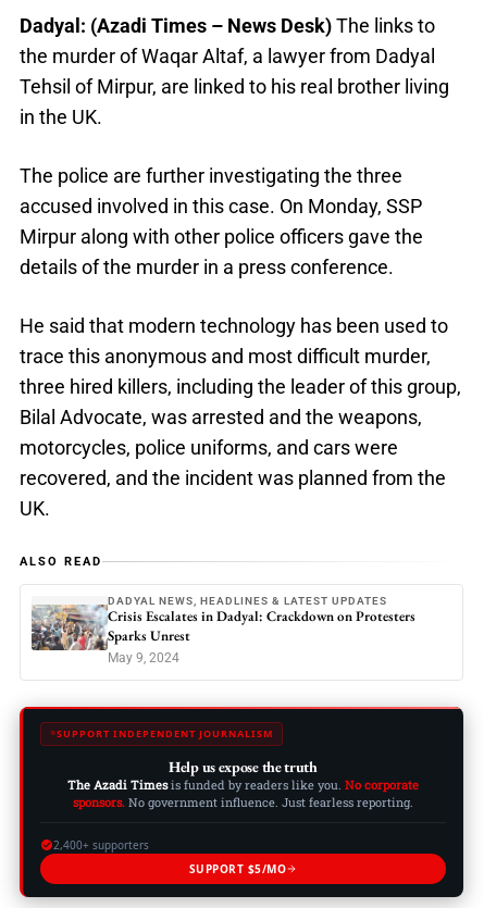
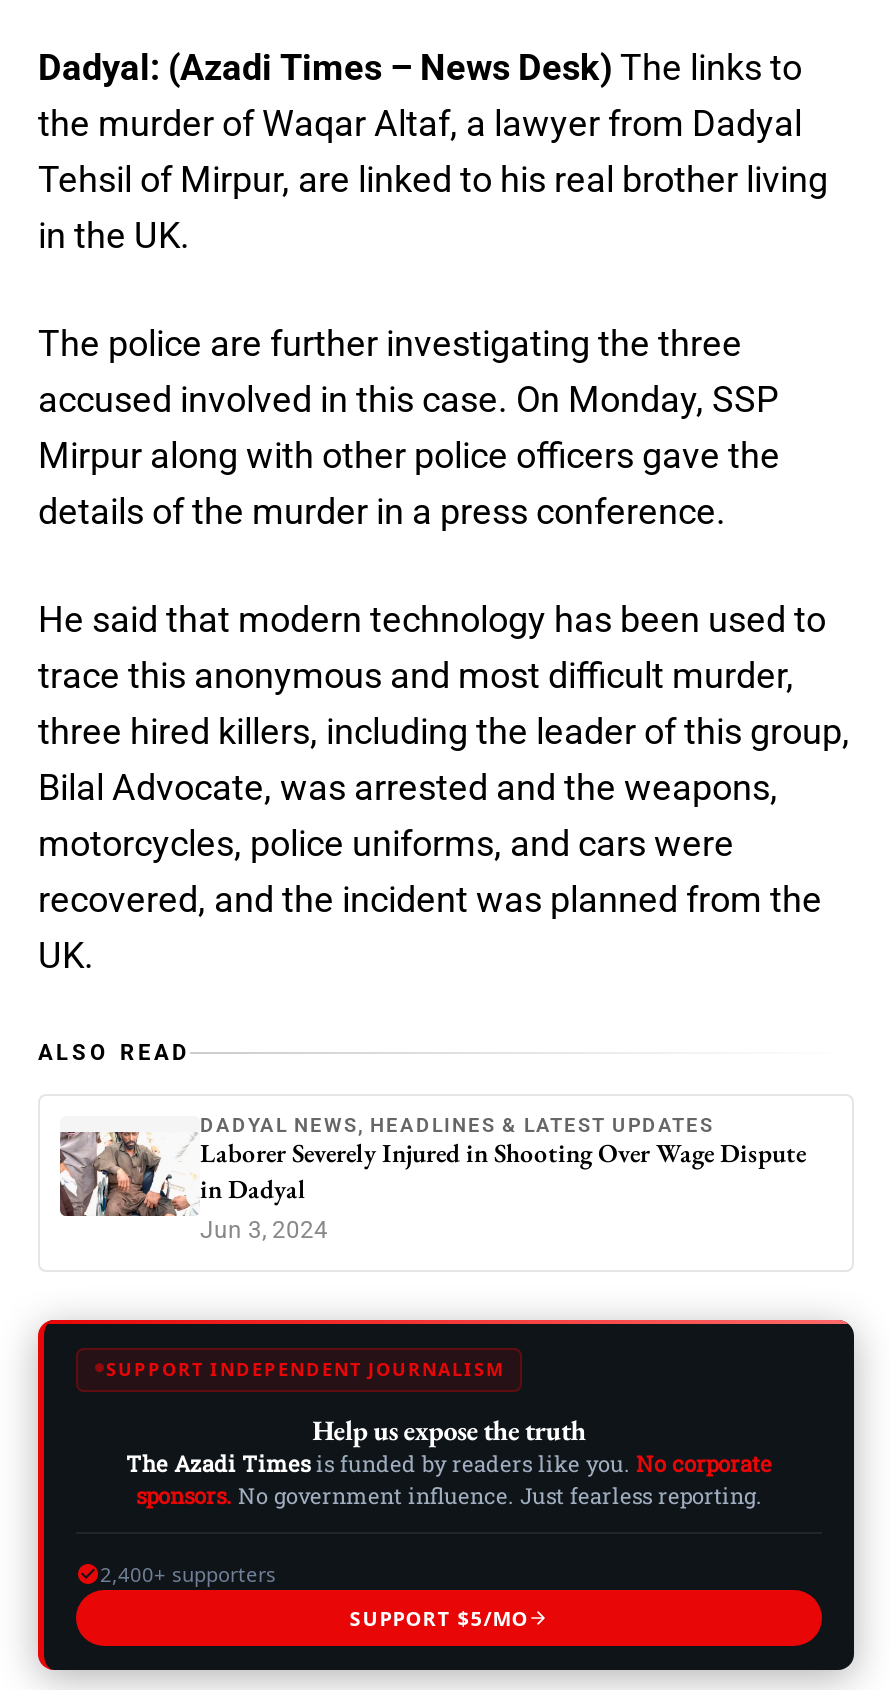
[32,605,415,665] [image] | Crisis Escalates in Dadyal: Crackdown on Protesters | Sparks Unrest | May 9, 2024 -> [60,1130,806,1244] [image] | Laborer Severely Injured in Shooting Over Wage Dispute | in Dadyal | Jun 3, 2024

